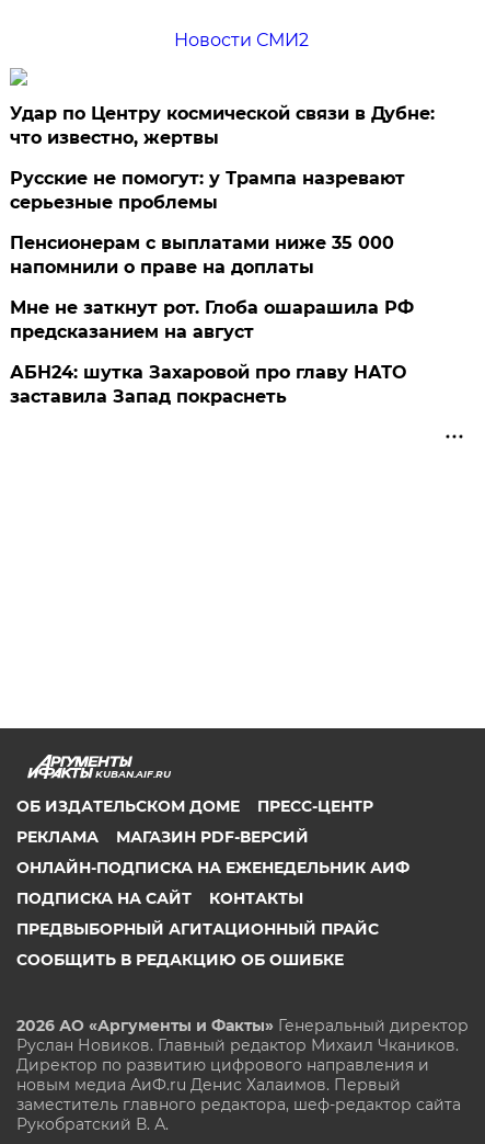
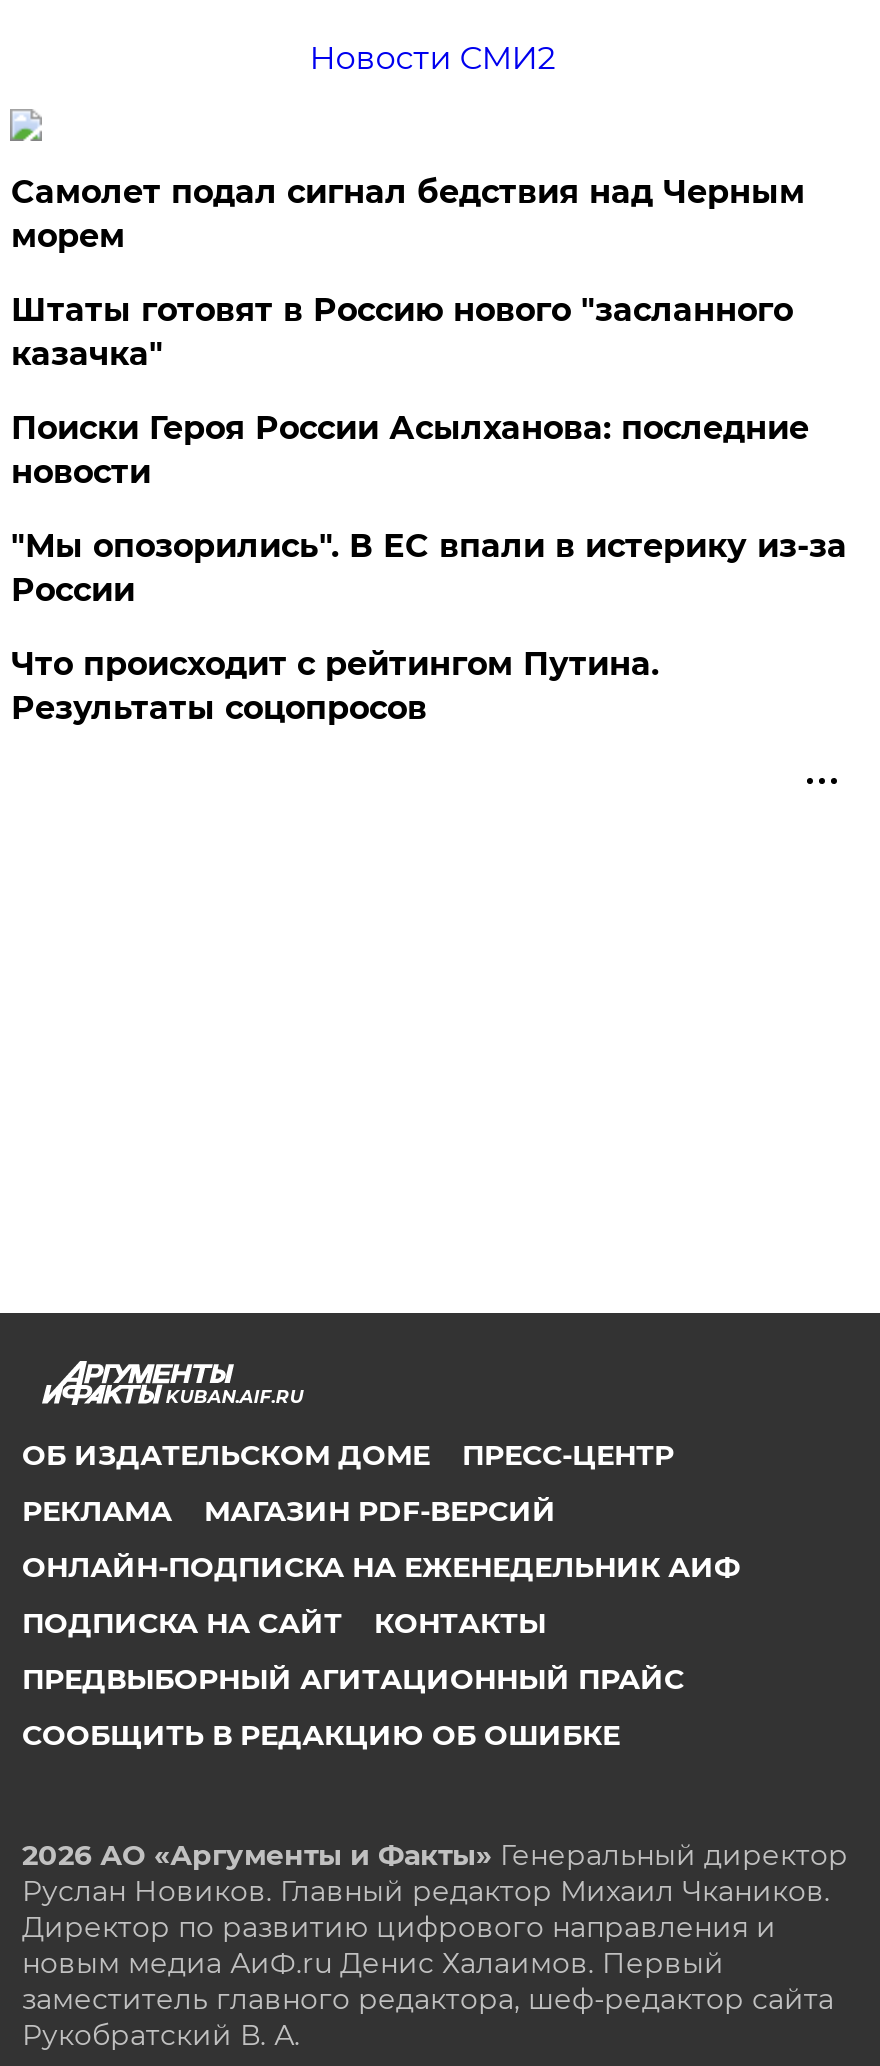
[10,103,435,148] Удар по Центру космической связи в Дубне: | что известно, жертвы -> [11,173,805,255] Самолет подал сигнал бедствия над Черным | морем
[10,168,406,213] Русские не помогут: у Трампа назревают | серьезные проблемы -> [11,291,793,373] Штаты готовят в Россию нового "засланного | казачка"
[10,233,395,277] Пенсионерам с выплатами ниже 35 000 | напомнили о праве на доплаты -> [11,409,809,491] Поиски Героя России Асылханова: последние | новости
[10,297,414,342] Мне не заткнут рот. Глоба ошарашила РФ | предсказанием на август -> [11,527,847,609] "Мы опозорились". В ЕС впали в истерику из-за | России
[10,362,407,407] АБН24: шутка Захаровой про главу НАТО | заставила Запад покраснеть -> [11,645,659,727] Что происходит с рейтингом Путина. | Результаты соцопросов

